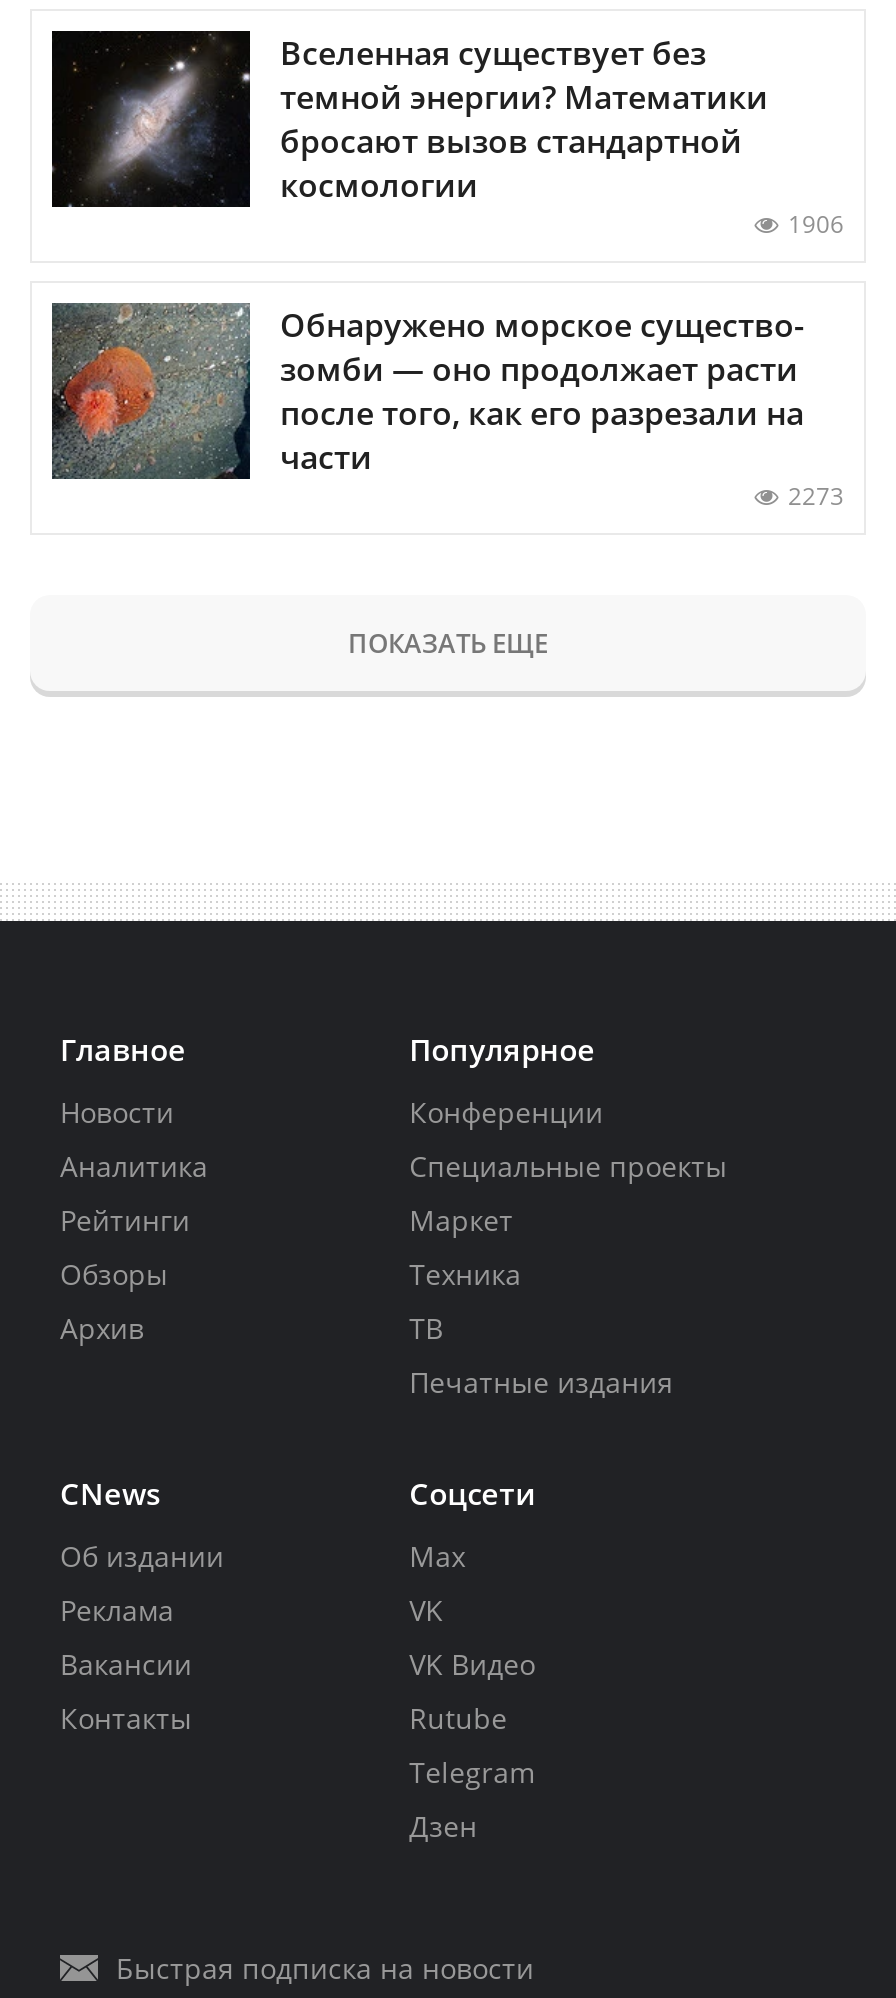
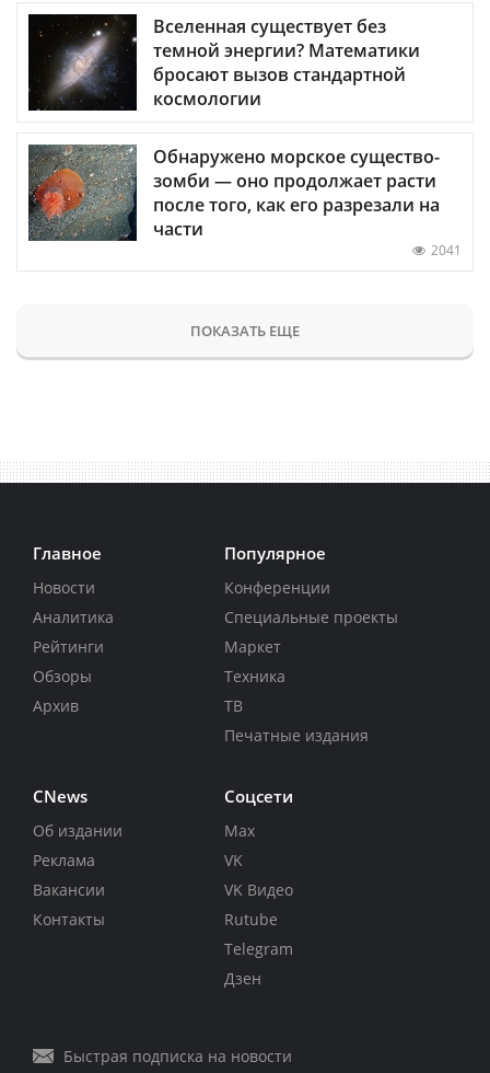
[788,207,844,241] 1906 -> none
[788,479,844,513] 2273 -> [431,241,462,259] 2041

